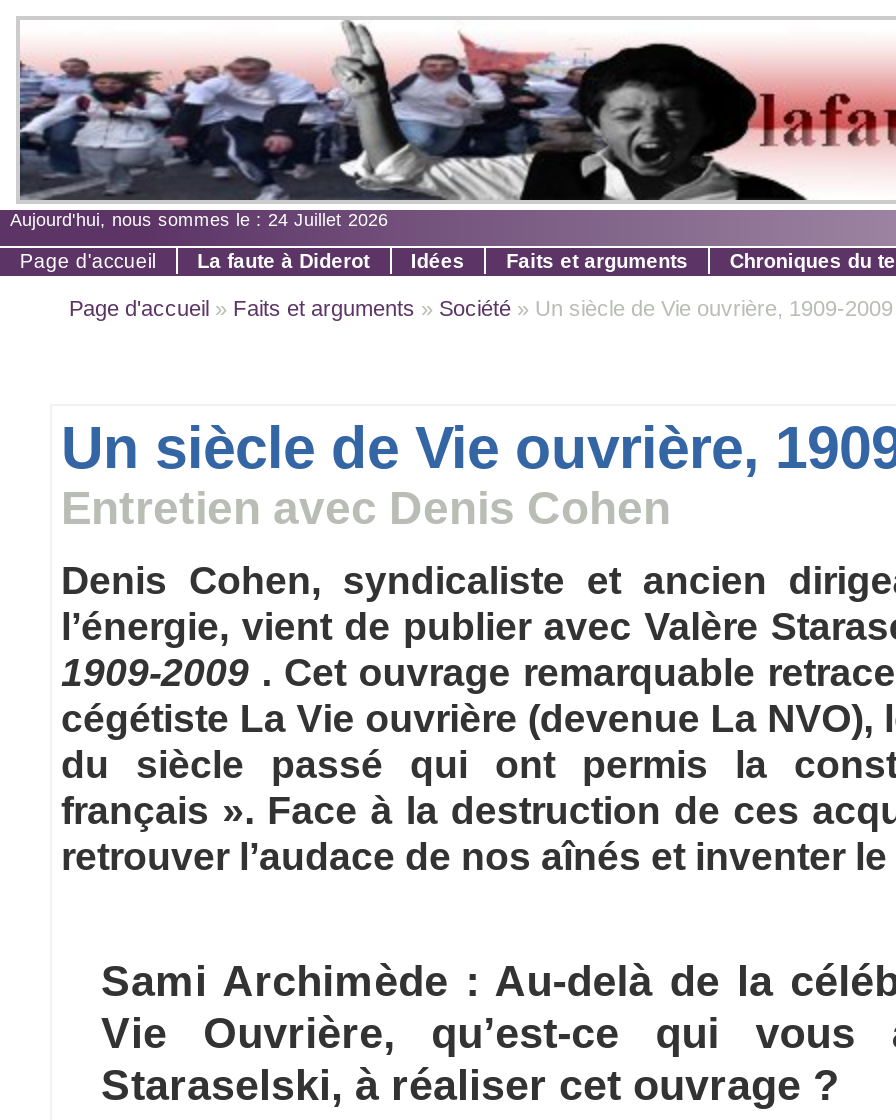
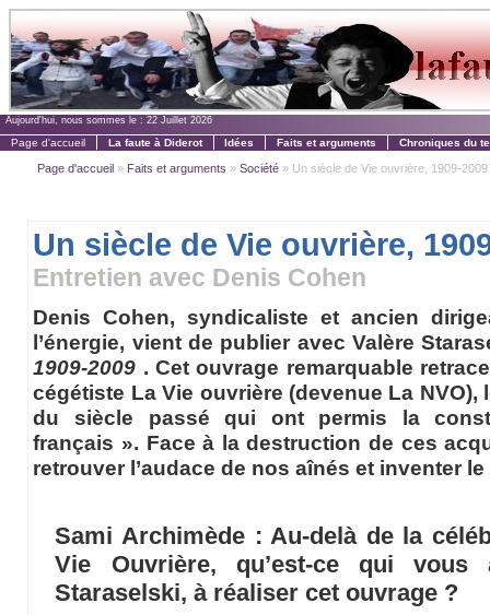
[10,210,388,230] Aujourd'hui, nous sommes le :24 Juillet 2026 -> [5,115,212,126] Aujourd'hui, nous sommes le :22 Juillet 2026

